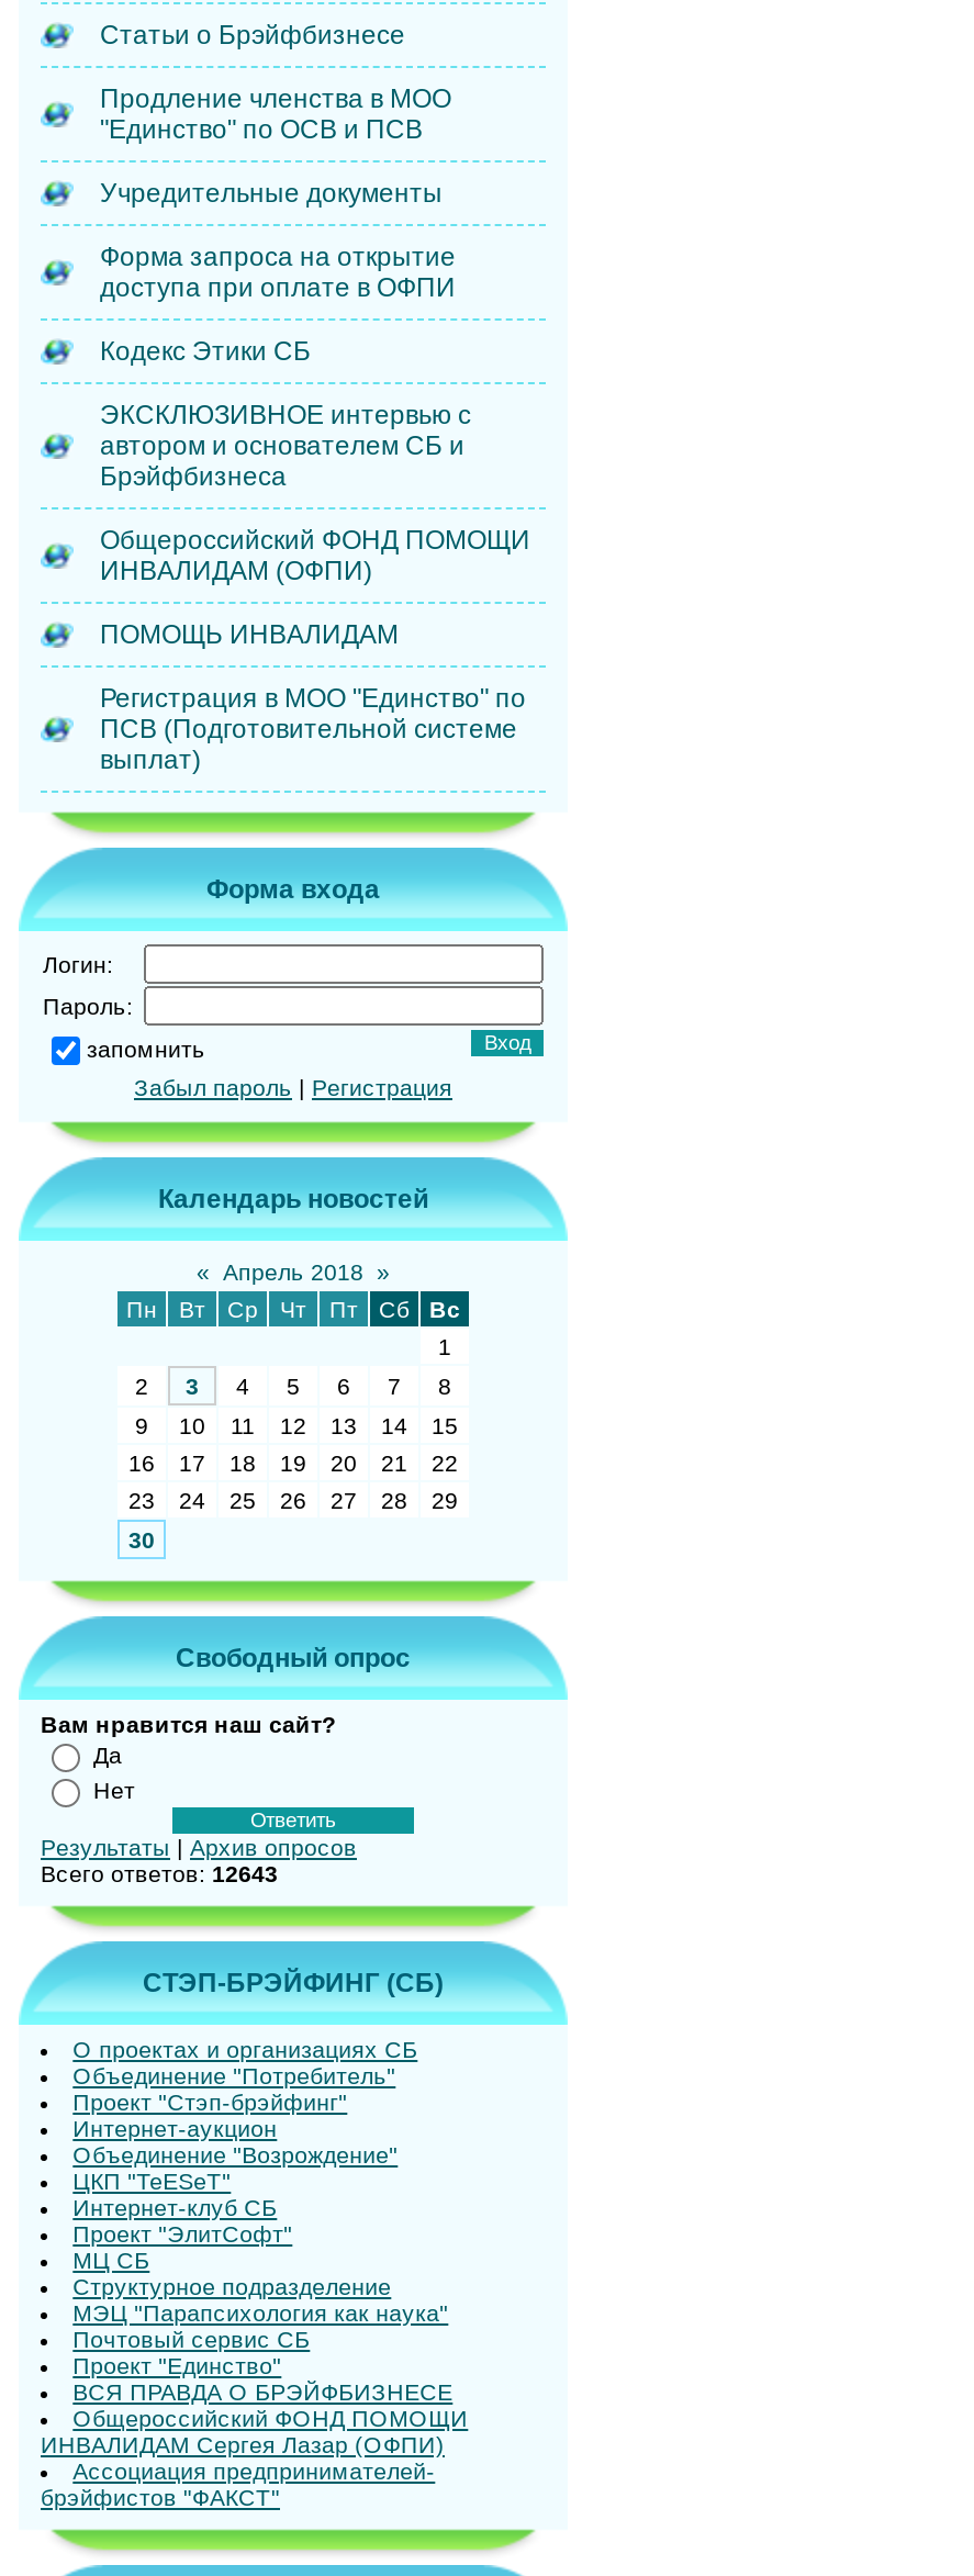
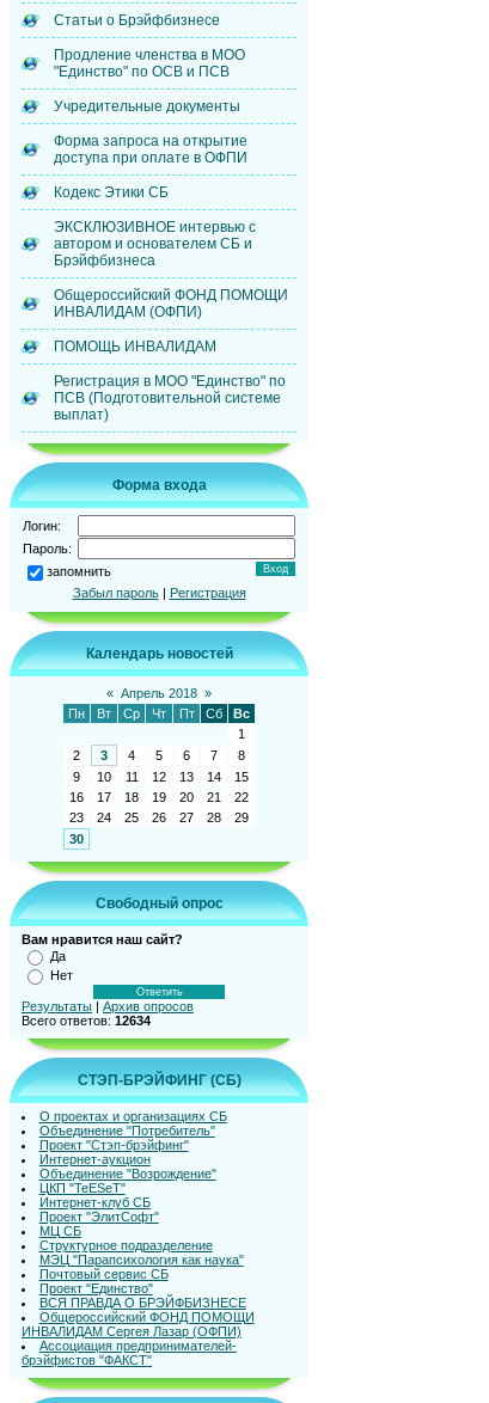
[41,1860,278,1886] Всего ответов:12643 -> [22,1013,151,1028] Всего ответов:12634

